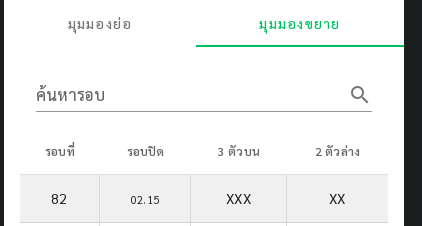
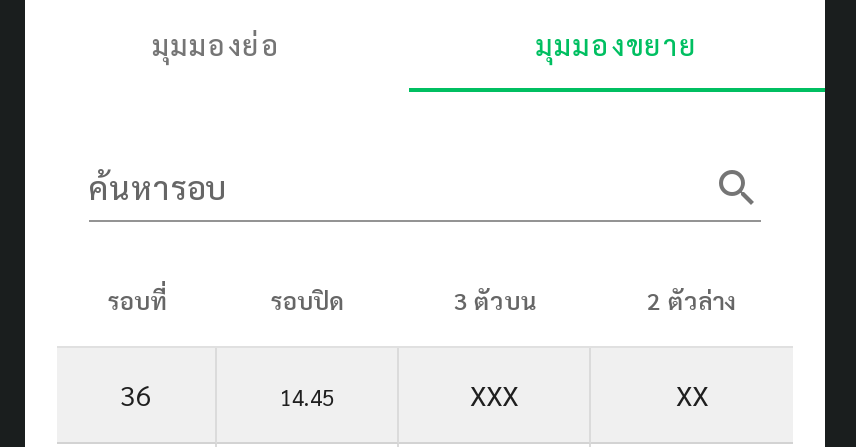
[51,189,68,207] 82 -> [120,376,152,412] 36
[131,192,159,207] 02.15 -> [279,382,335,412] 14.45

